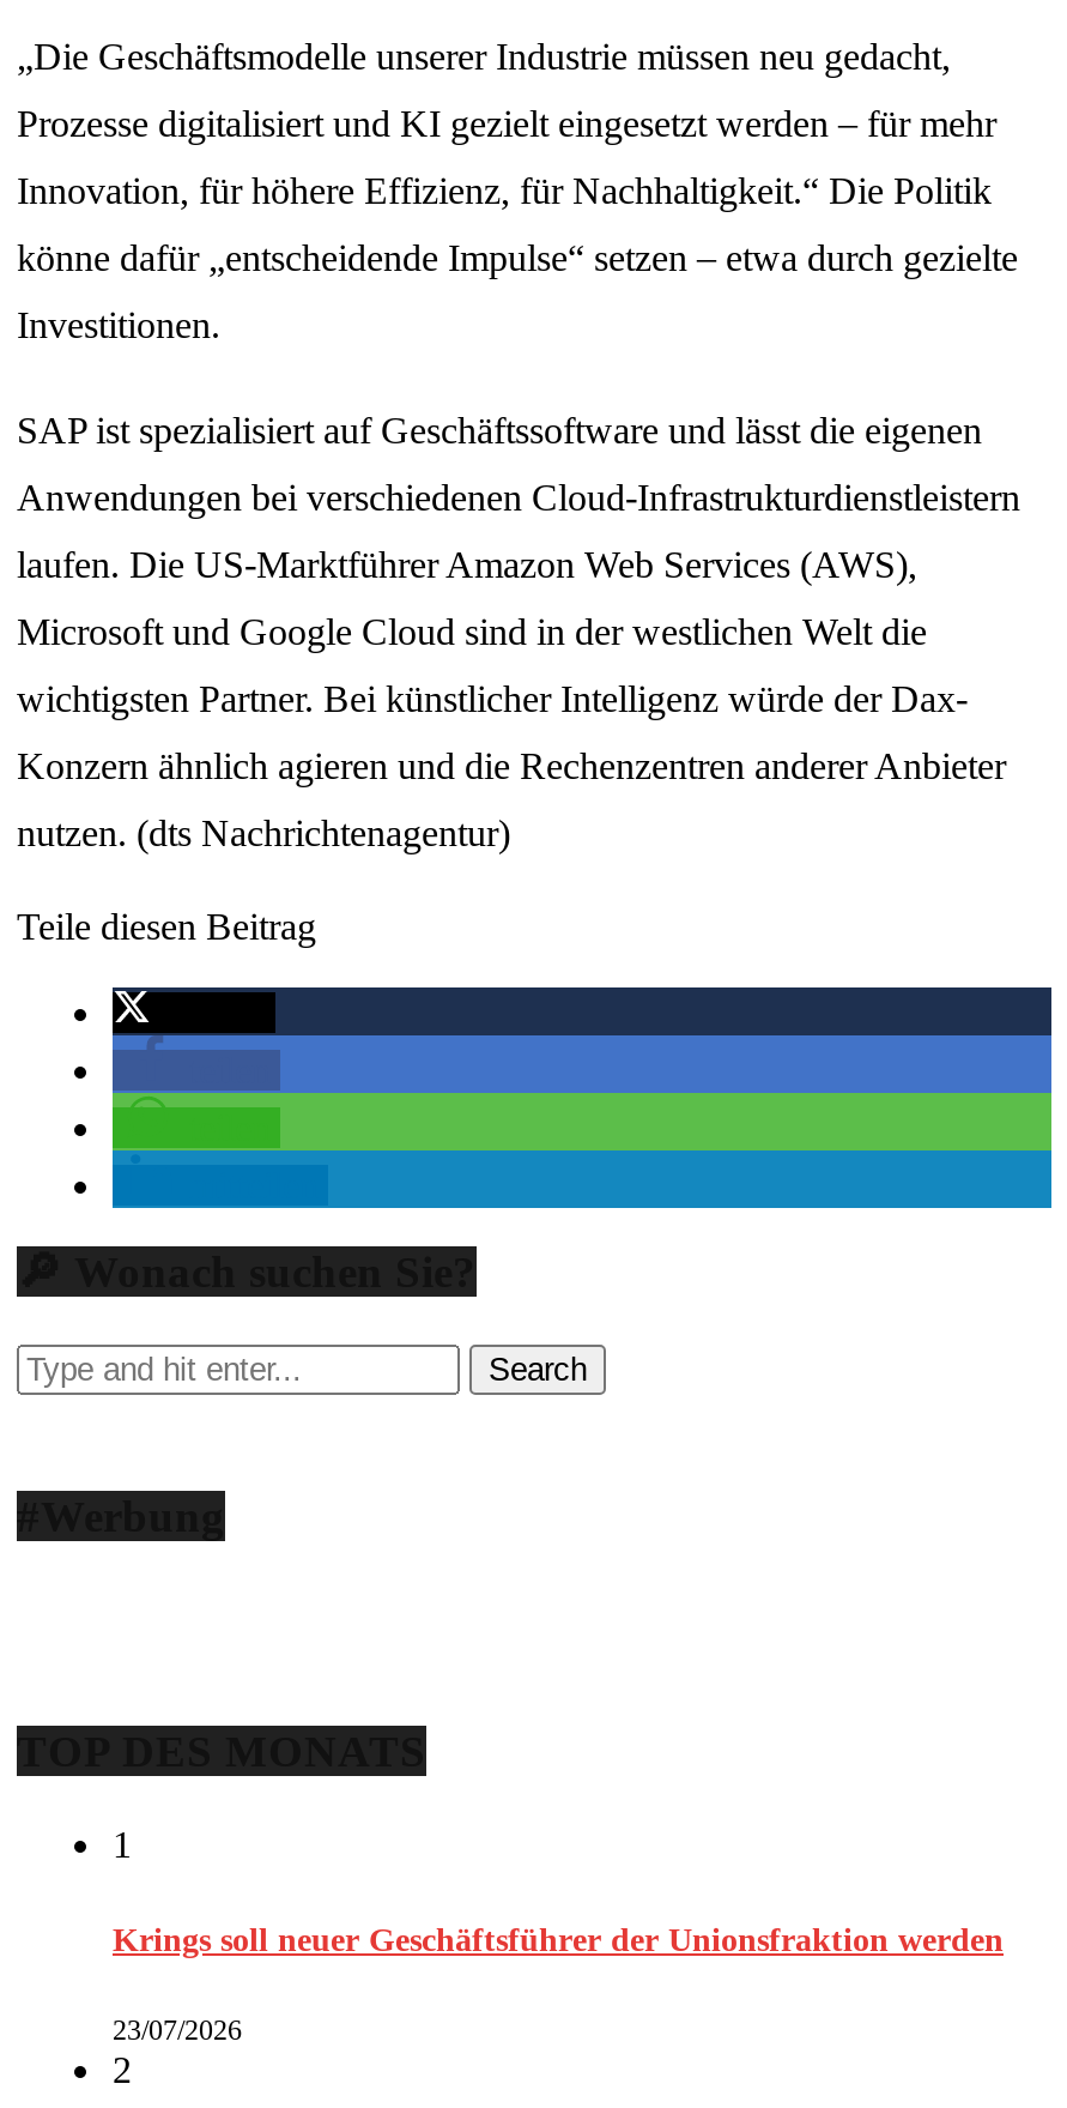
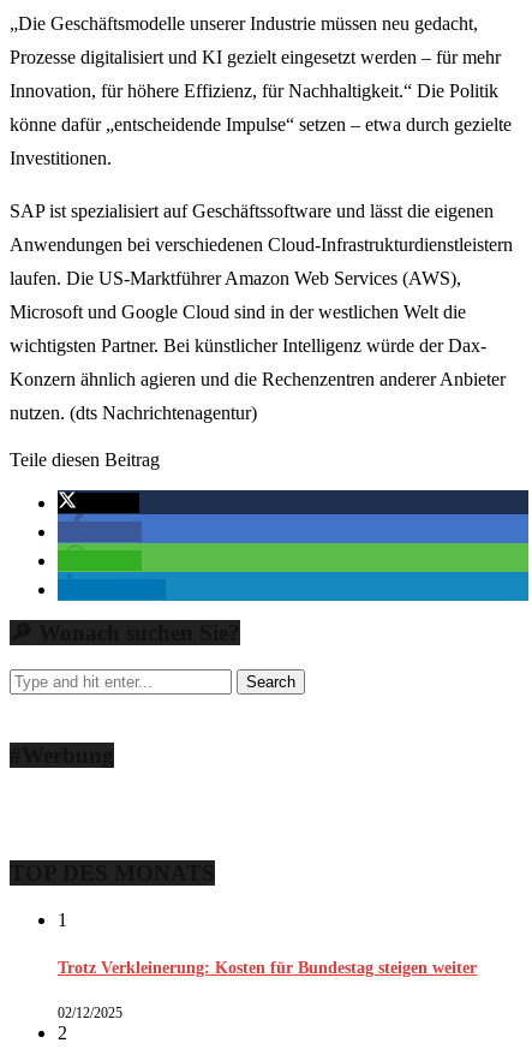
[113,1923,1004,1959] Krings soll neuer Geschäftsführer der Unionsfraktion werden -> [58,959,477,977] Trotz Verkleinerung: Kosten für Bundestag steigen weiter
[113,2013,242,2046] 23/07/2026 -> [58,1004,122,1021] 02/12/2025

